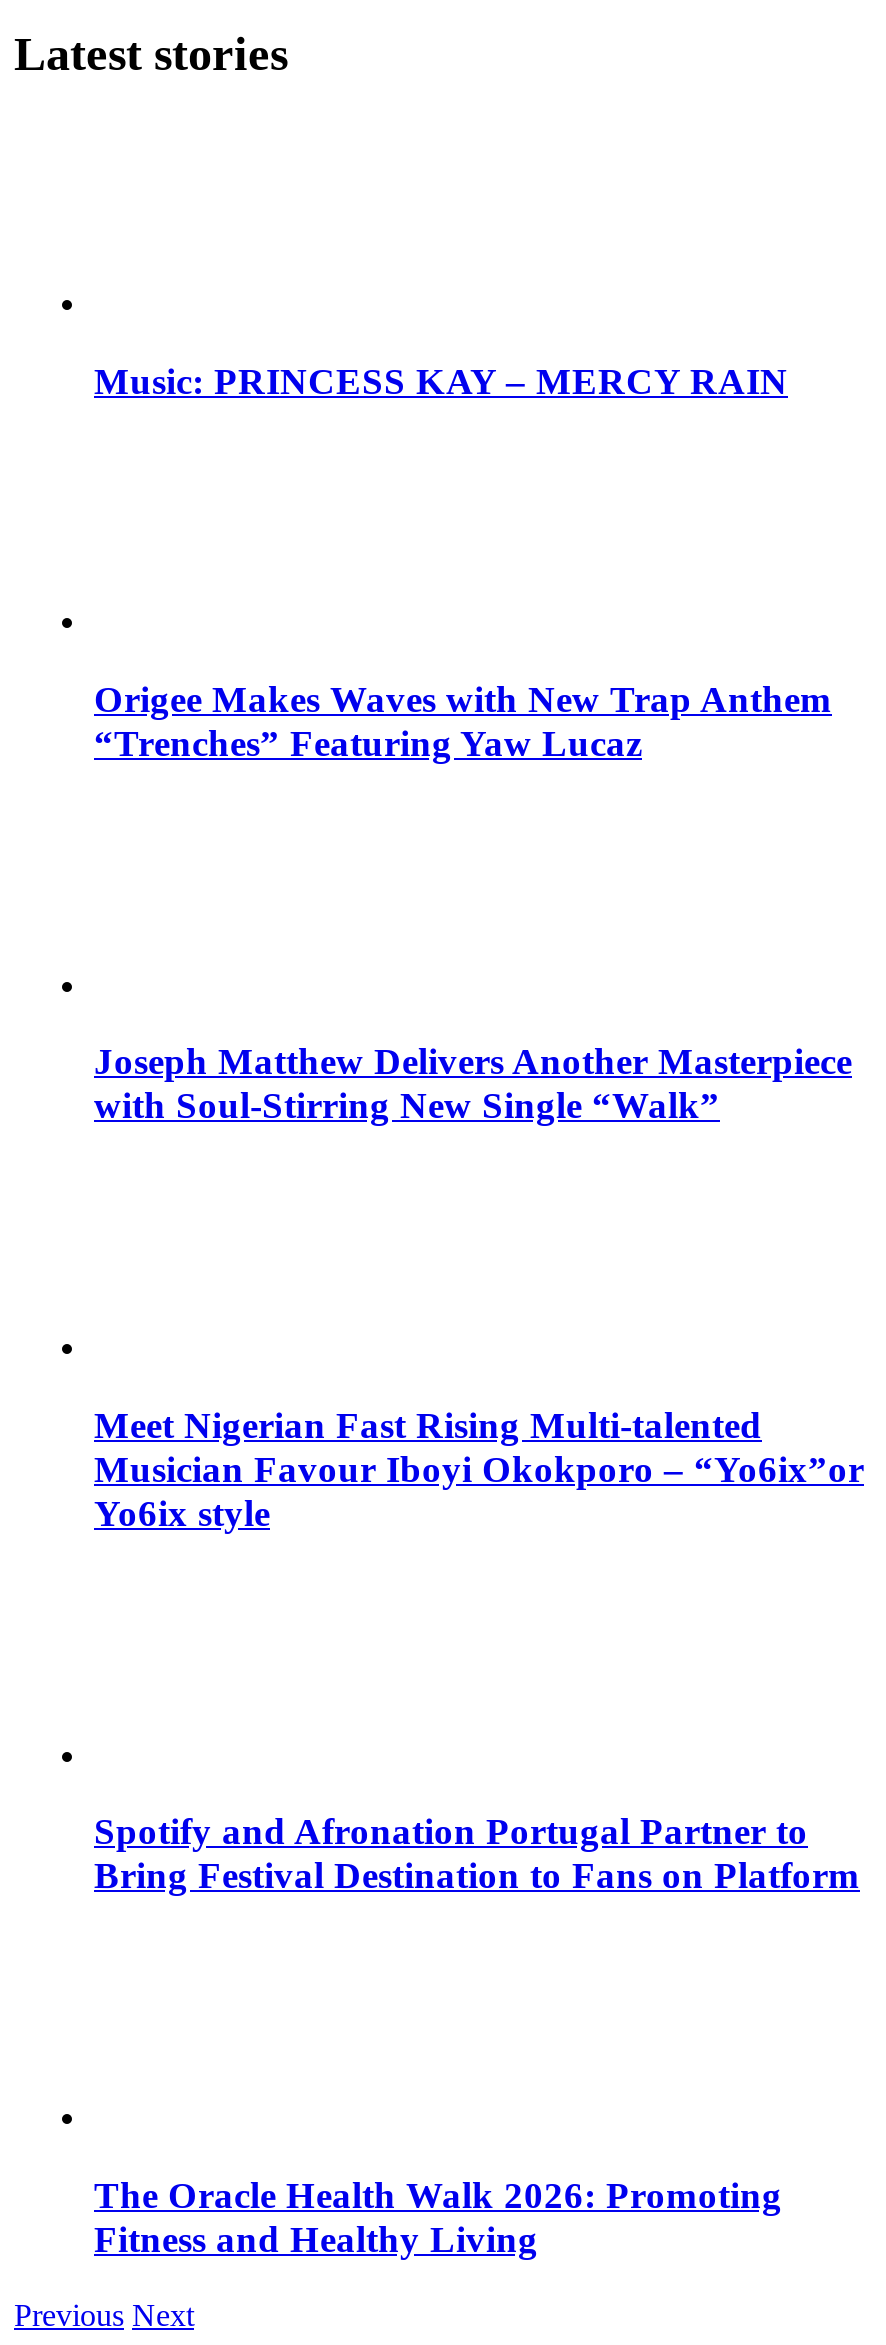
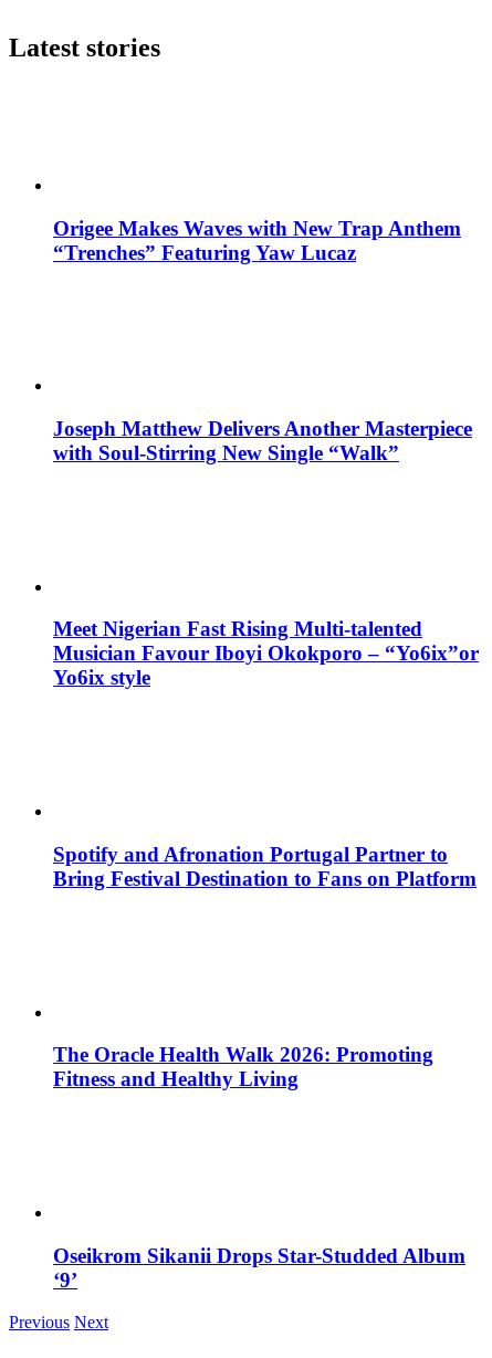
[94,359,788,401] Music: PRINCESS KAY – MERCY RAIN -> none
moved [94,678,864,2259] -> [53,216,479,1091]: Origee Makes Waves with New Trap Anthem | “Trenches” Featuring Yaw Lucaz | Joseph Matthew Delivers Another Masterpiece | ... | The Oracle Health Walk 2026: Promoting | Fitness and Healthy Living
none -> [53,1244,465,1291] Oseikrom Sikanii Drops Star-Studded Album | ‘9’

